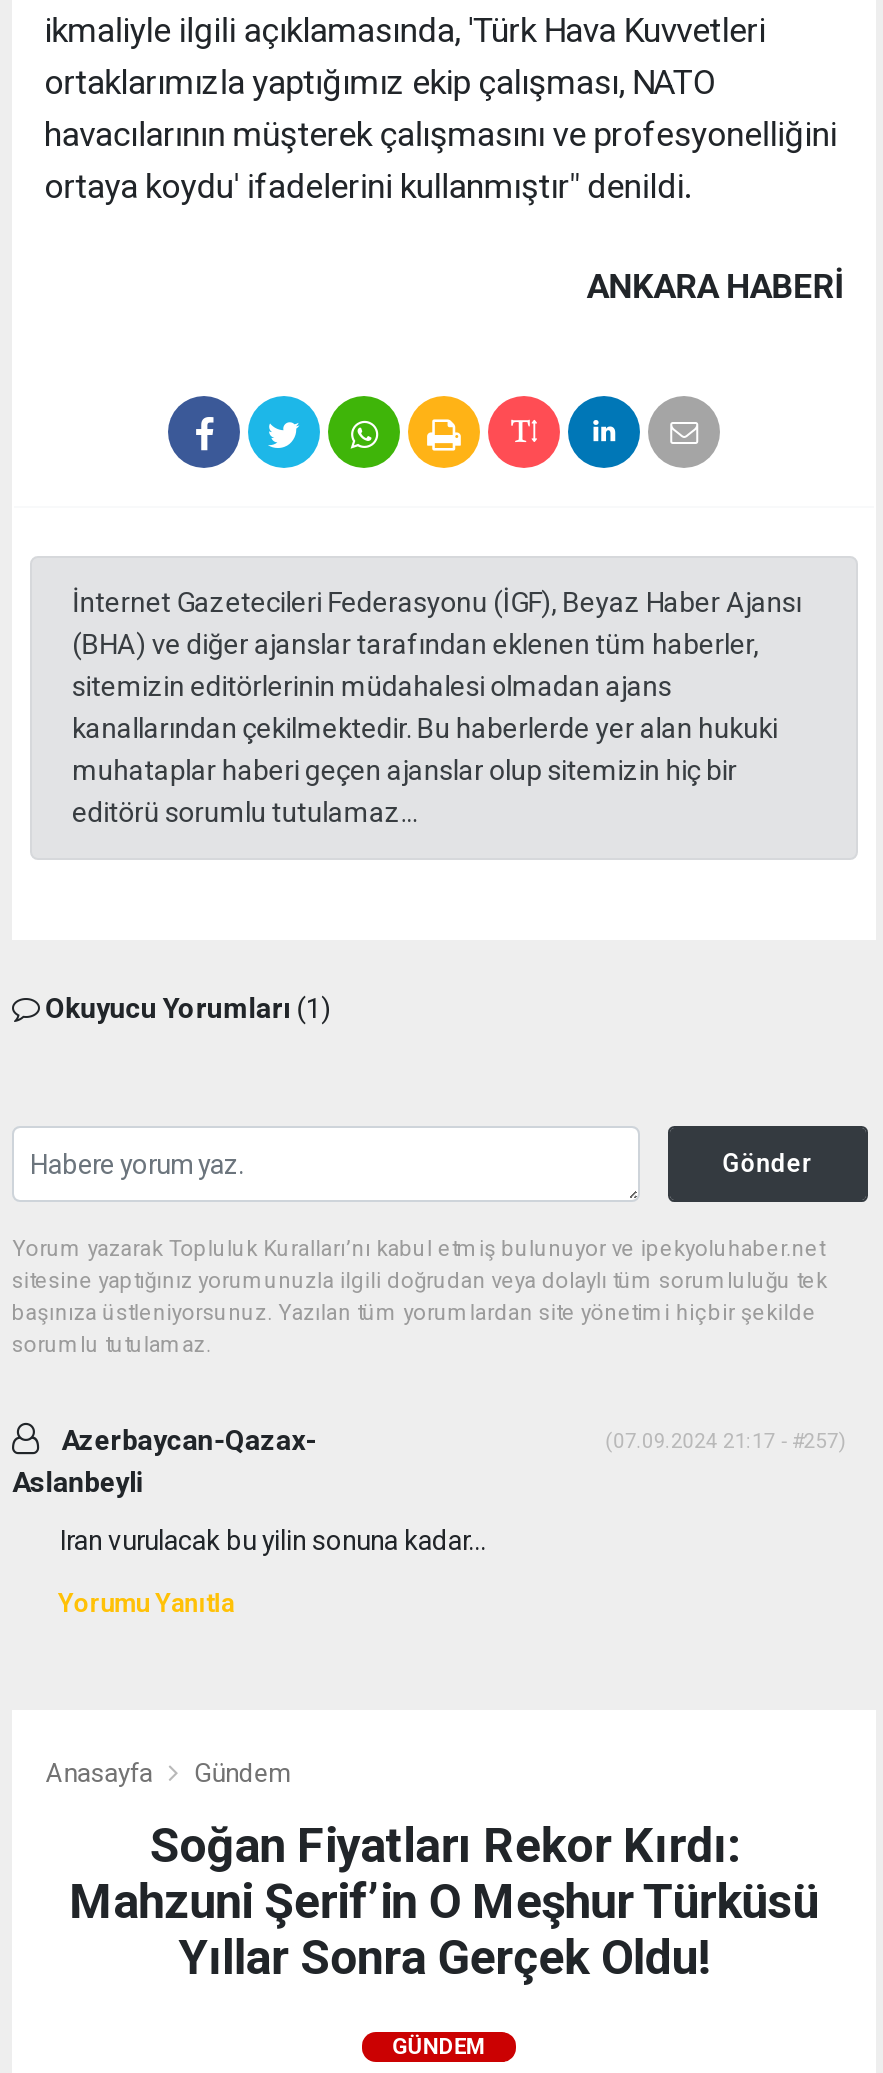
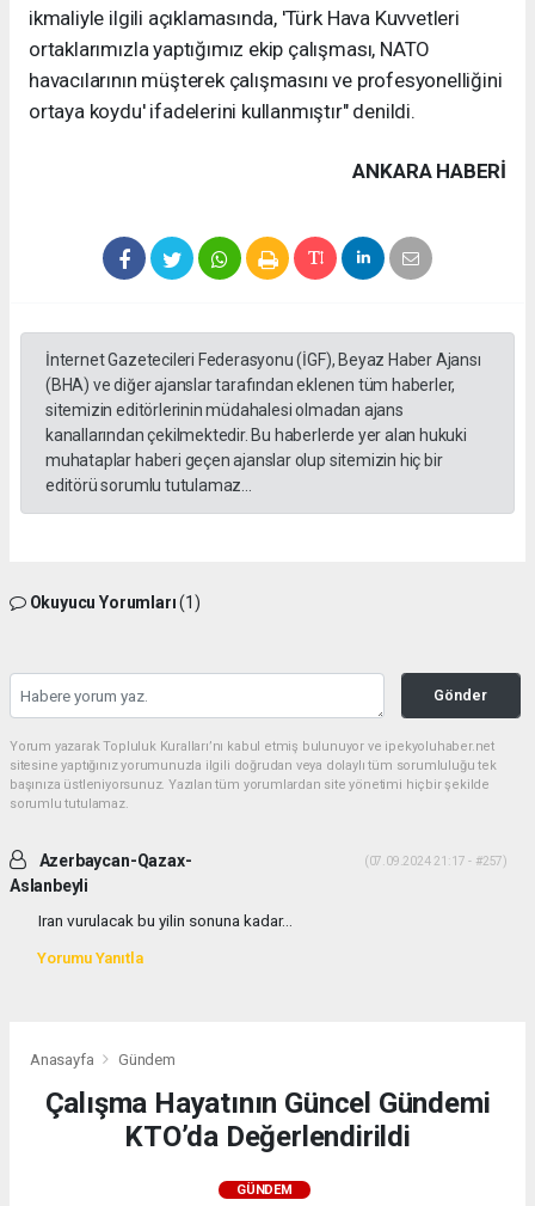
[69,1818,819,1986] Soğan Fiyatları Rekor Kırdı: | Mahzuni Şerif’in O Meşhur Türküsü | Yıllar Sonra Gerçek Oldu! -> [45,1087,490,1154] Çalışma Hayatının Güncel Gündemi | KTO’da Değerlendirildi

